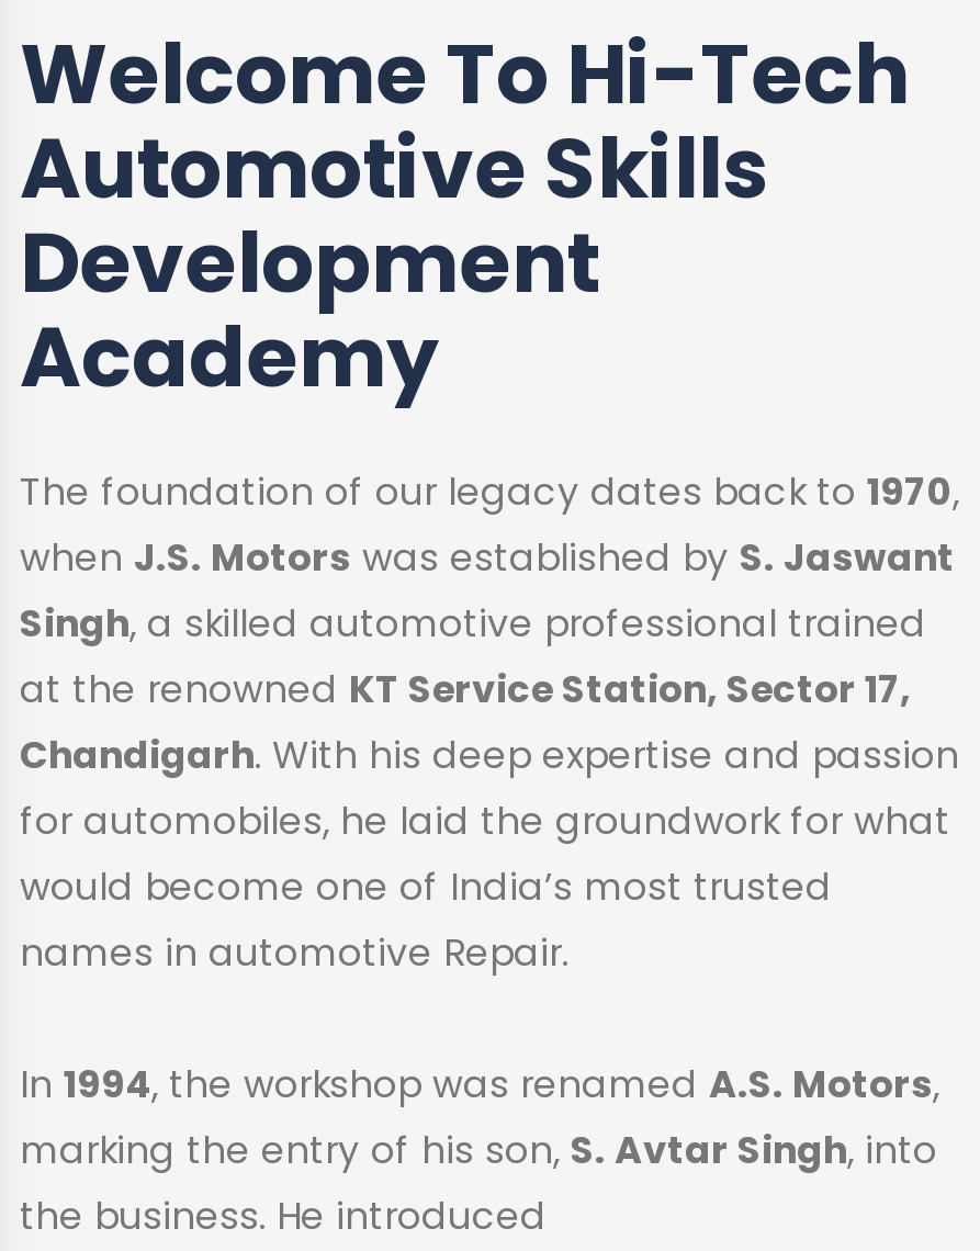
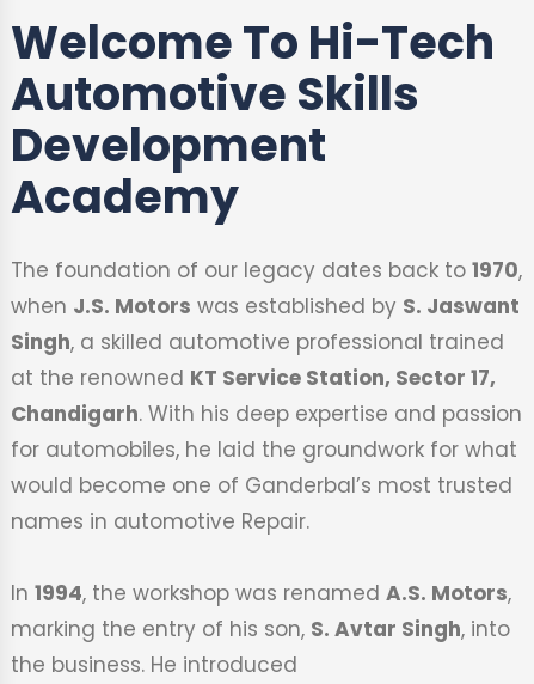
[20,859,832,912] would become one of India’s most trusted -> [11,471,512,499] would become one of Ganderbal’s most trusted

